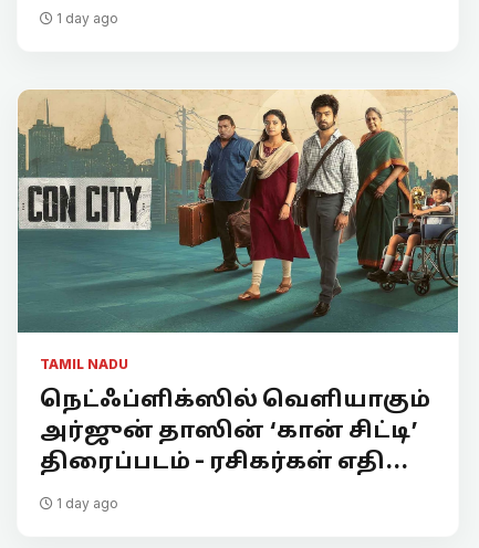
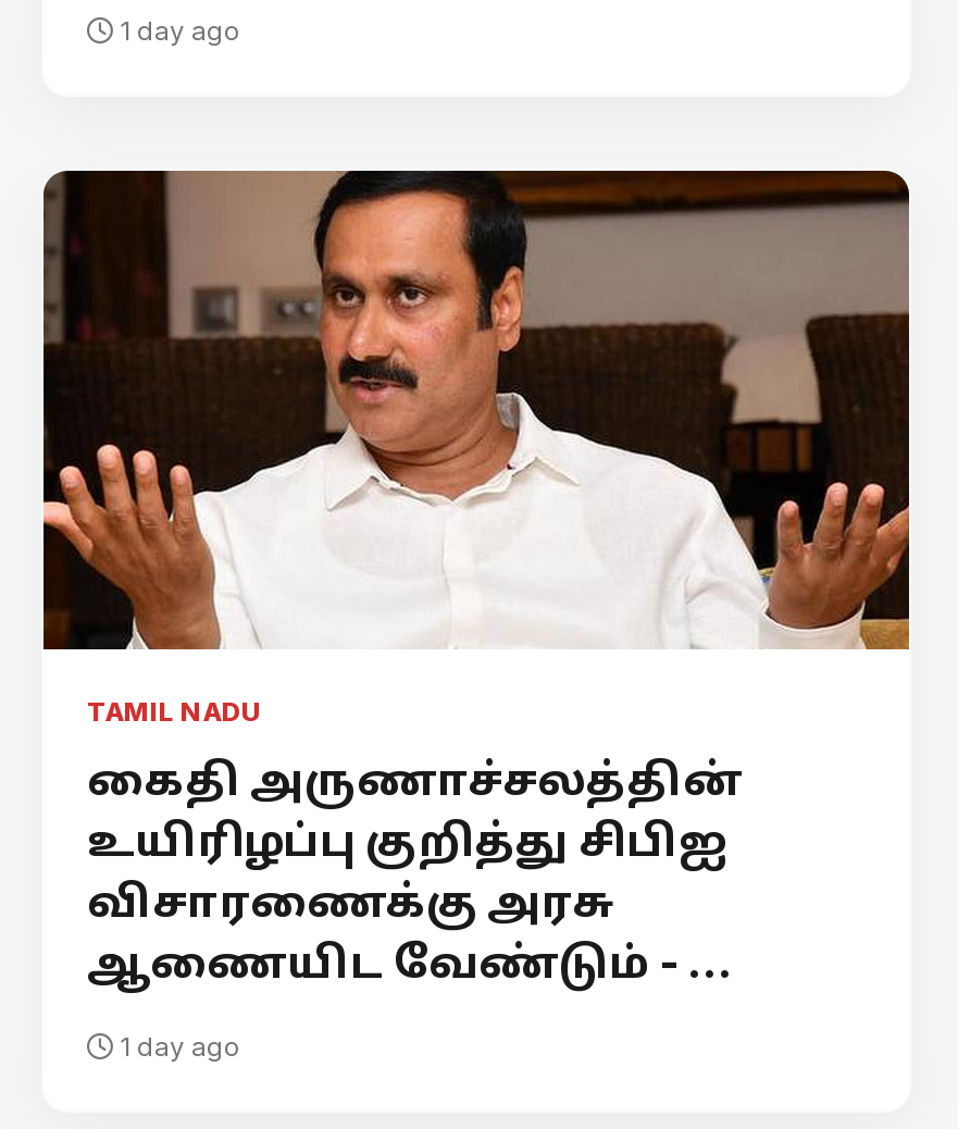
[17,89,459,334] [image] -> [41,169,911,652] [image]
[40,386,430,474] நெட்ஃப்ளிக்ஸில் வெளியாகும் | அர்ஜுன் தாஸின் ‘கான் சிட்டி’ | திரைப்படம் - ரசிகர்கள் எதி... -> [87,754,744,989] கைதி அருணாச்சலத்தின் | உயிரிழப்பு குறித்து சிபிஐ | விசாரணைக்கு அரசு | ஆணையிட வேண்டும் - ...

